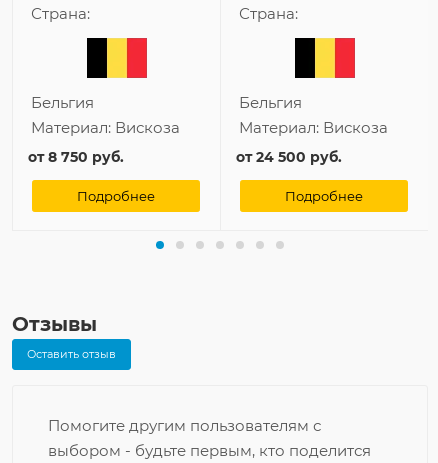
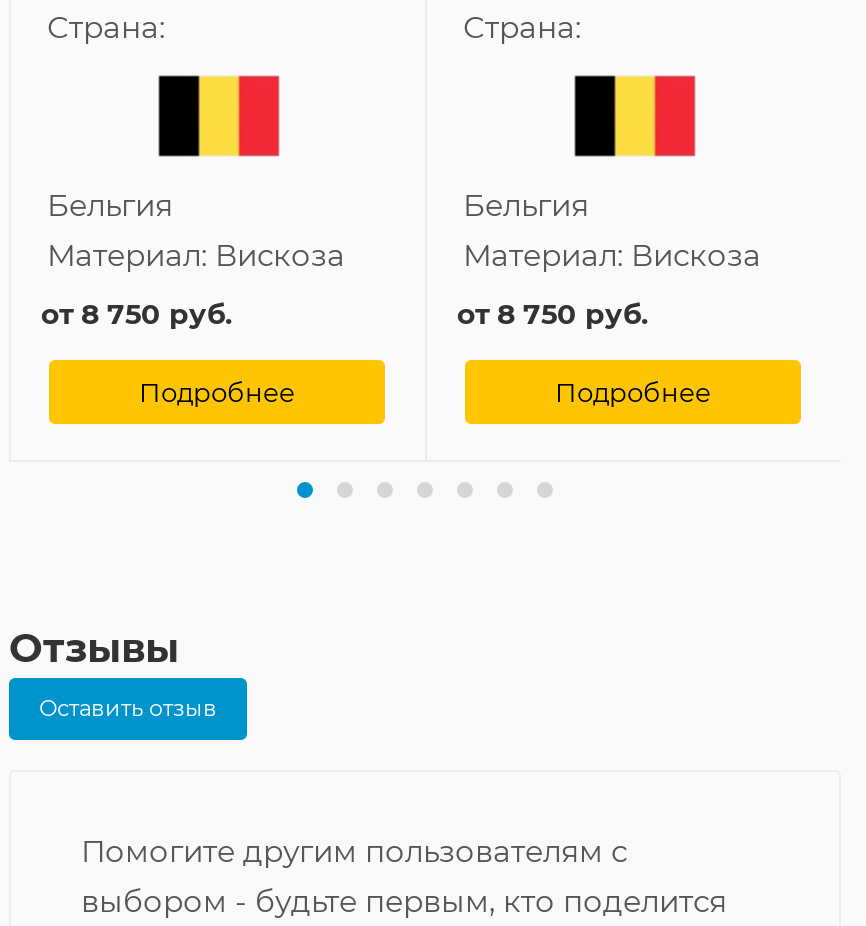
[236,148,342,166] от 24 500 руб. -> [457,296,649,332] от 8 750 руб.

